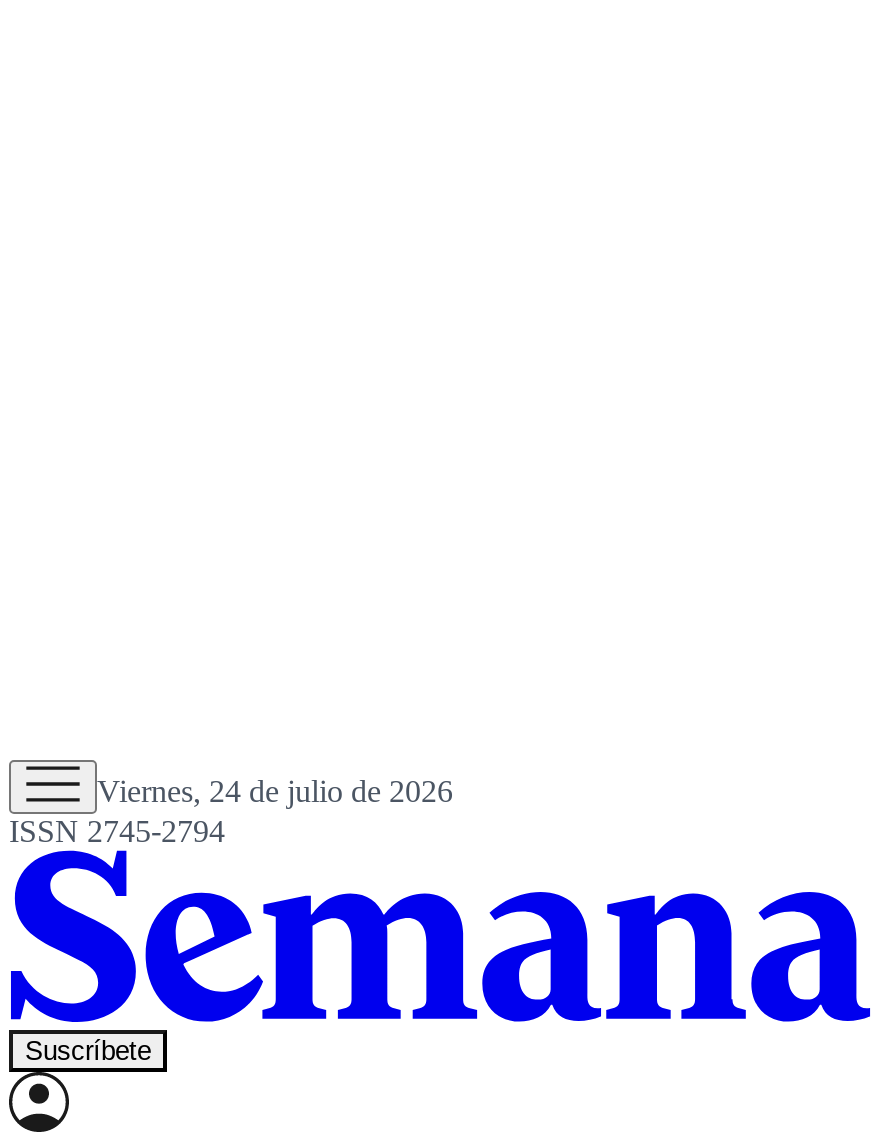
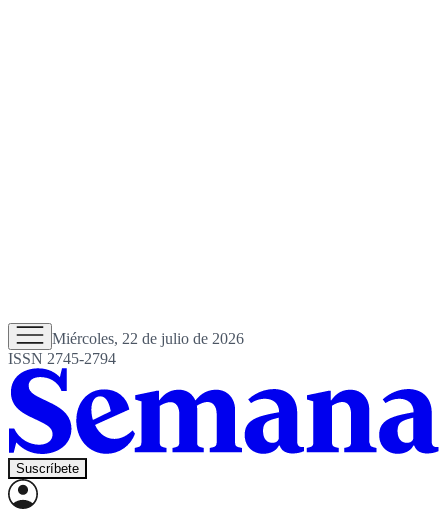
[97,774,453,808] Viernes, 24 de julio de 2026 -> [52,330,244,347] Miércoles, 22 de julio de 2026

